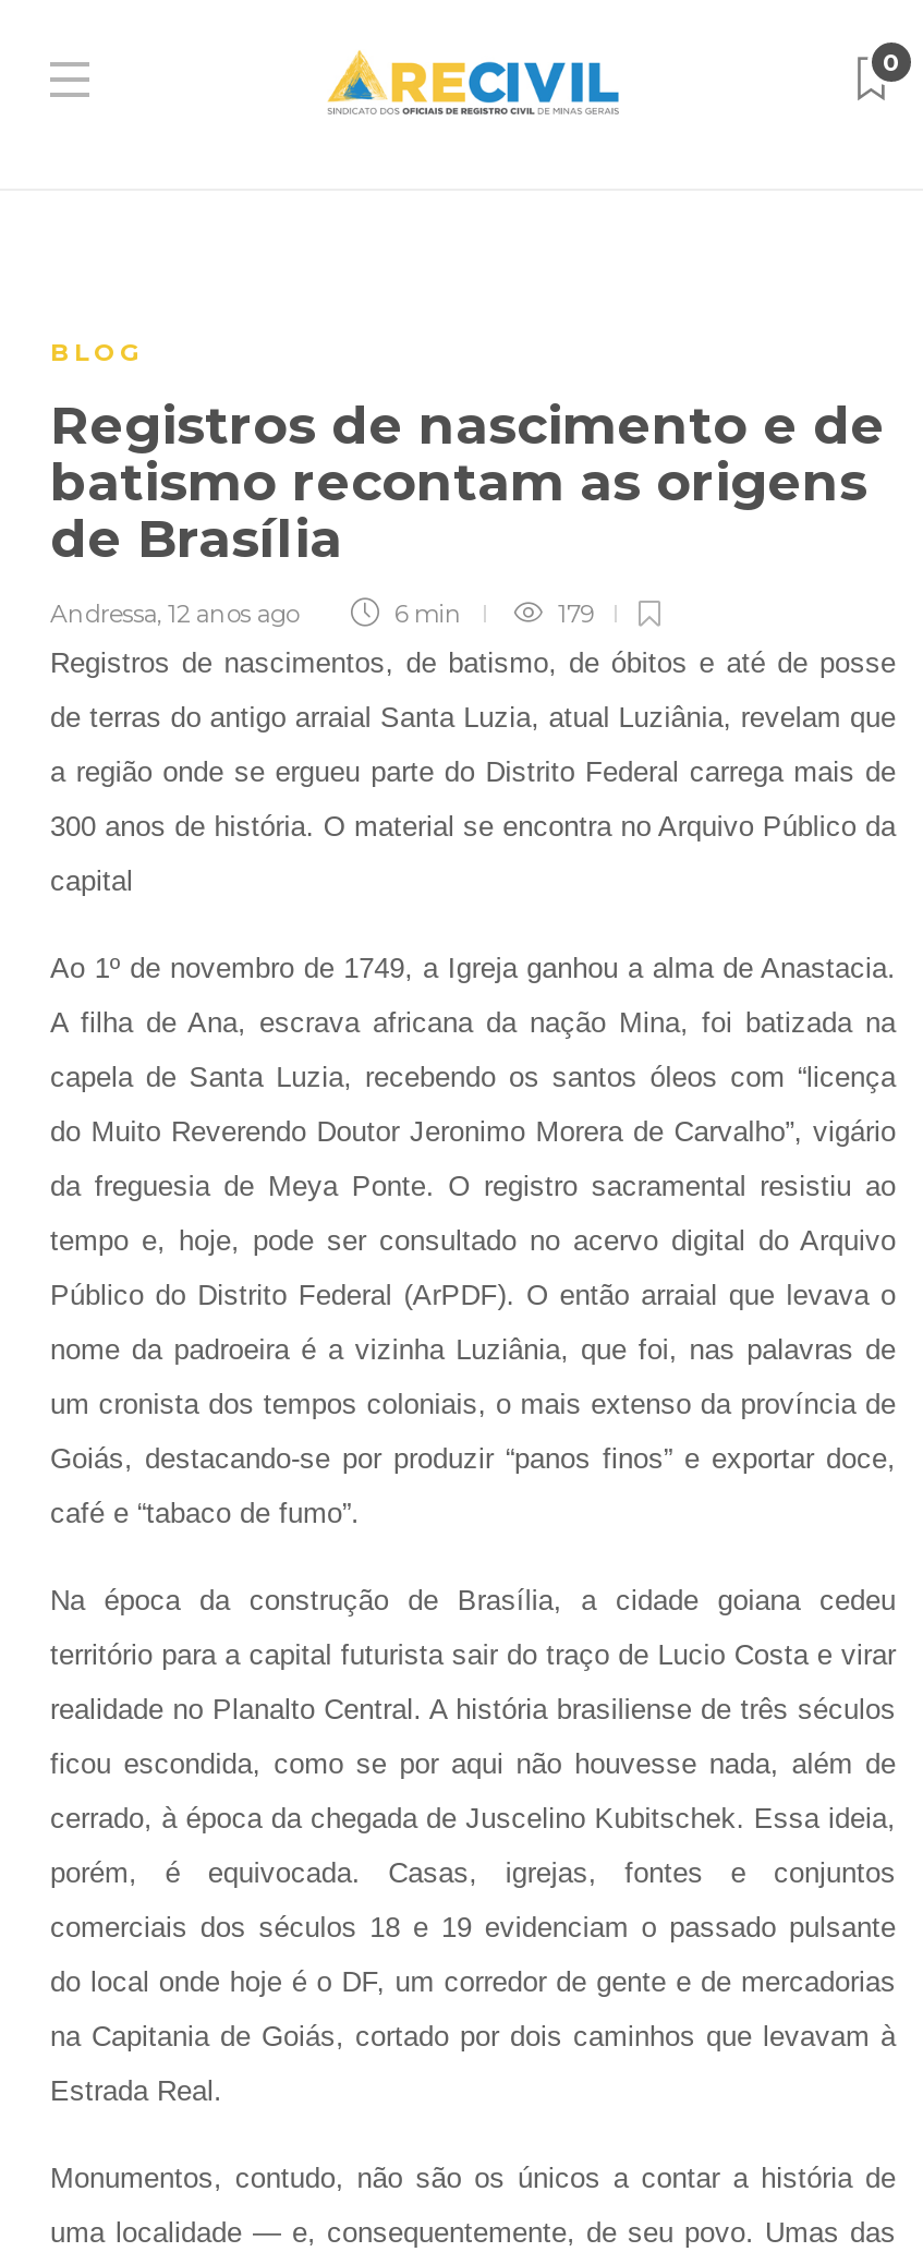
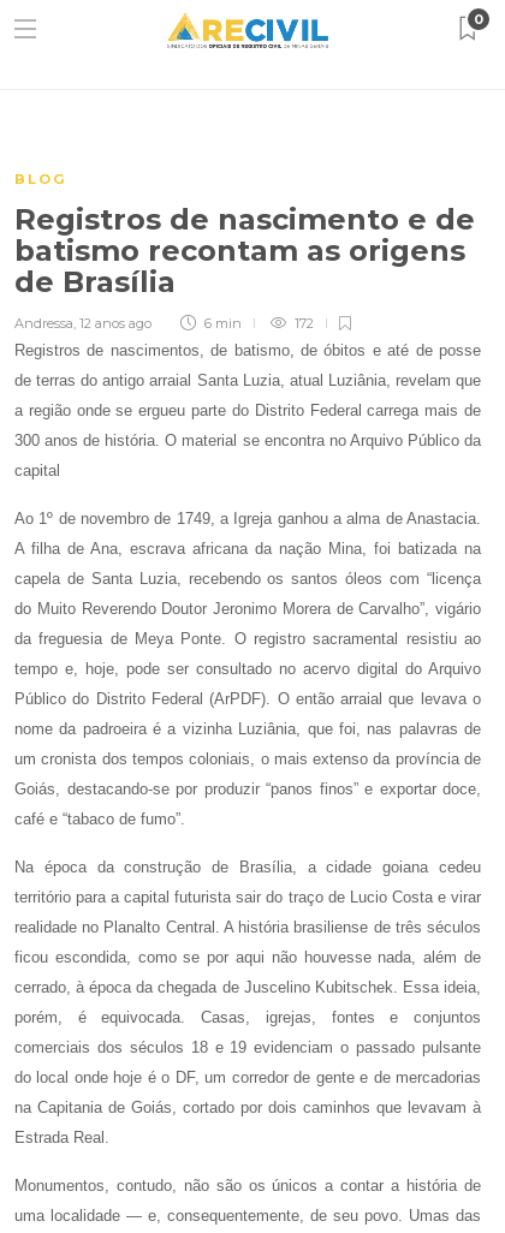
[551,598,593,629] 179 -> [291,315,314,332] 172

